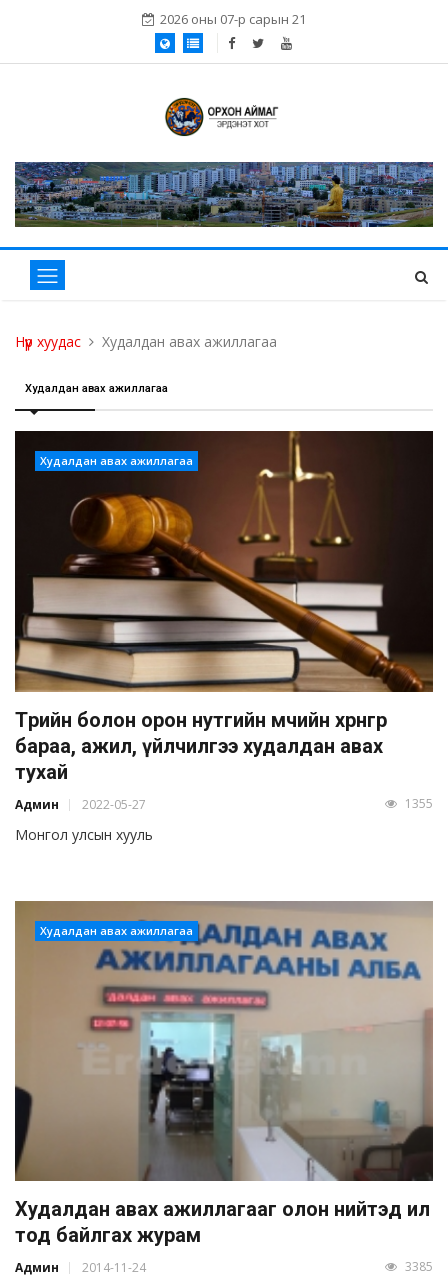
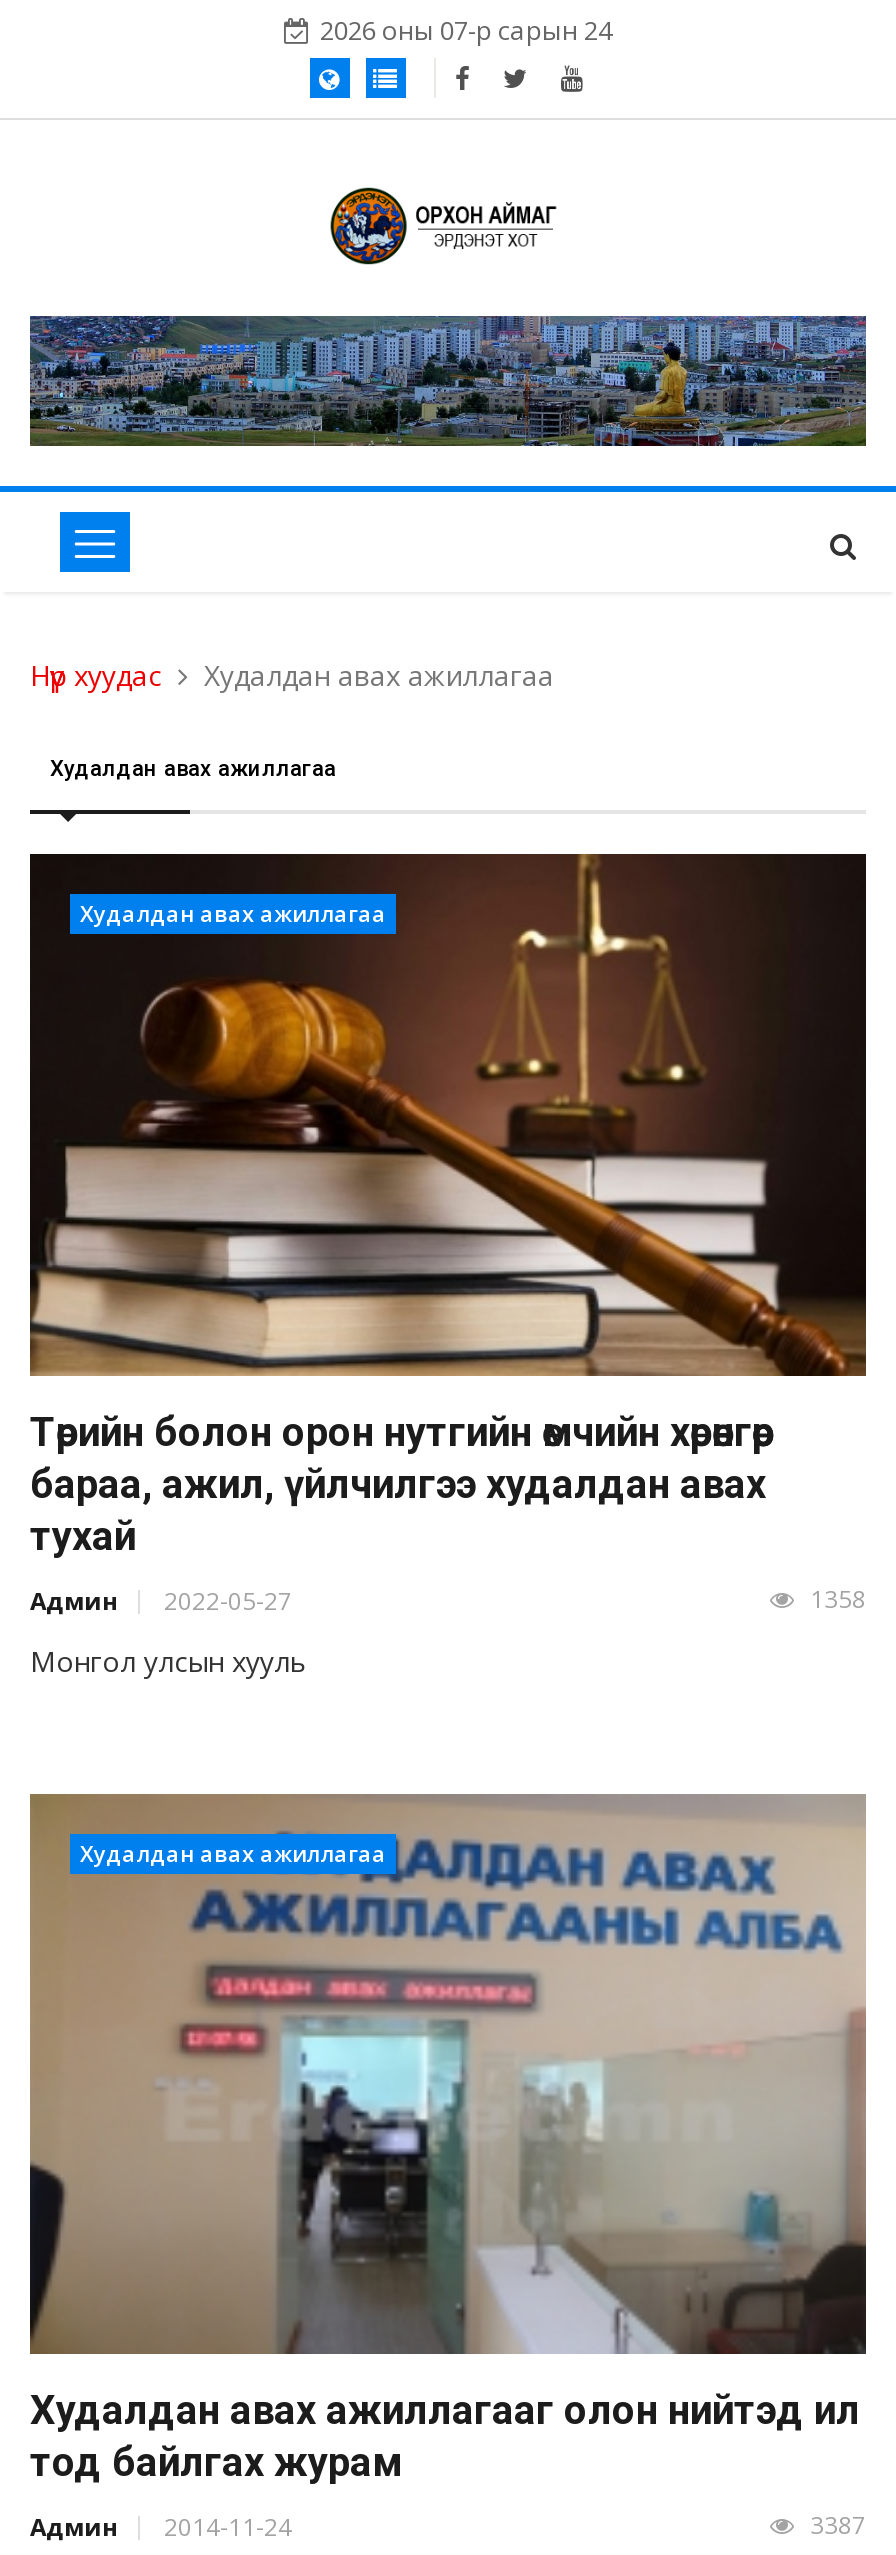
[160,10,306,28] 2026 оны 07-р сарын 21 -> [320,12,612,48] 2026 оны 07-р сарын 24
[402,795,433,812] 1355 -> [804,1583,866,1617] 1358
[402,1258,433,1275] 3385 -> [804,2508,866,2542] 3387

